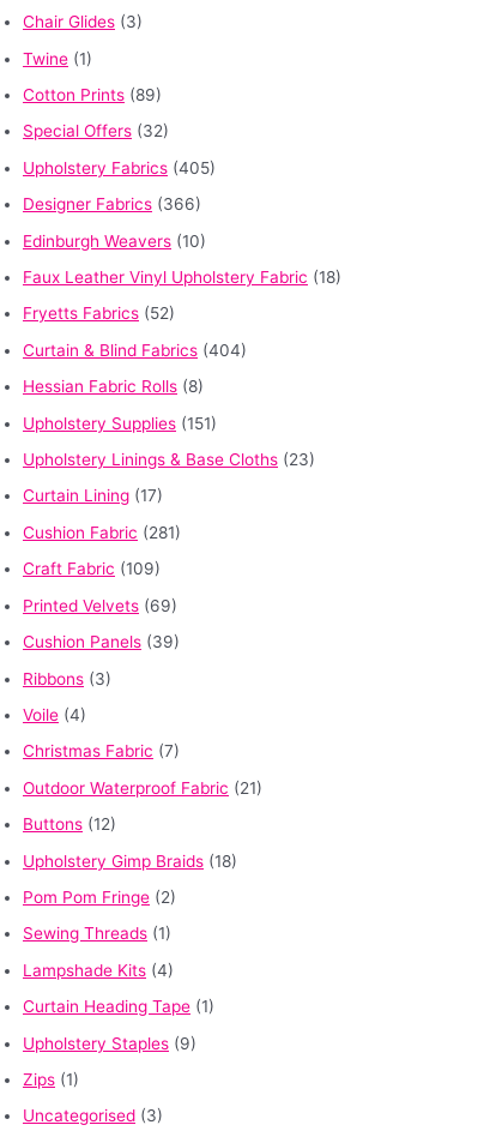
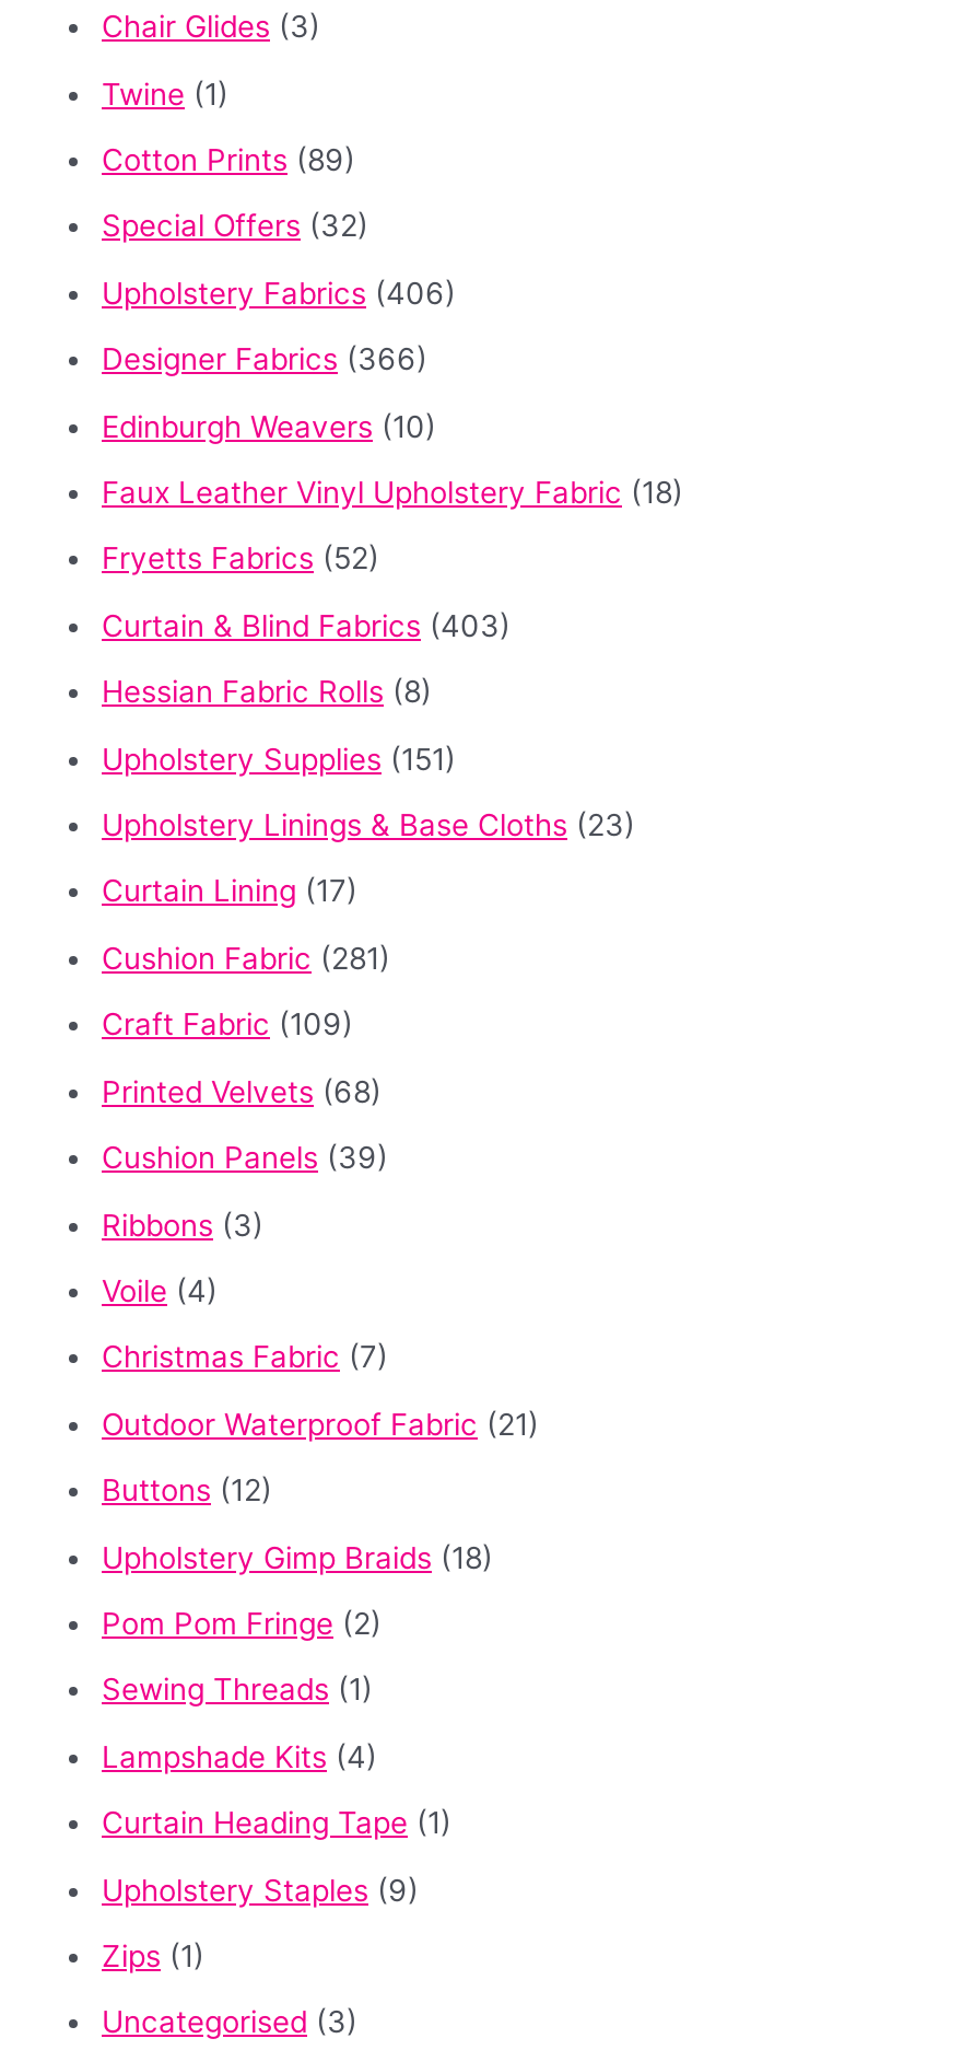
[23,158,216,177] Upholstery Fabrics (405) -> [102,275,456,310] Upholstery Fabrics (406)
[23,341,247,360] Curtain & Blind Fabrics (404) -> [102,608,511,643] Curtain & Blind Fabrics (403)
[23,596,177,615] Printed Velvets (69) -> [102,1074,382,1109] Printed Velvets (68)

